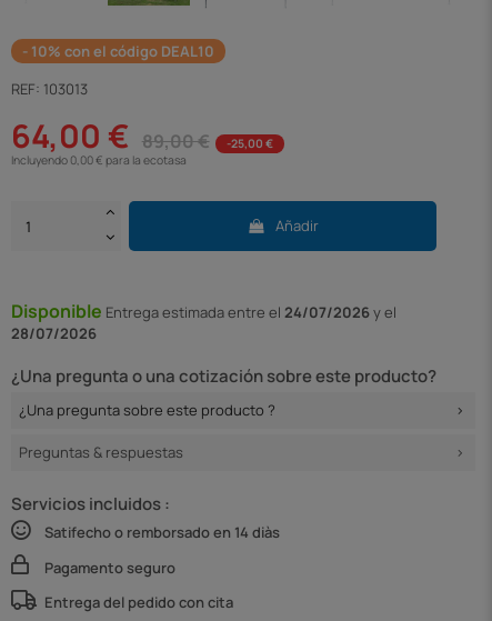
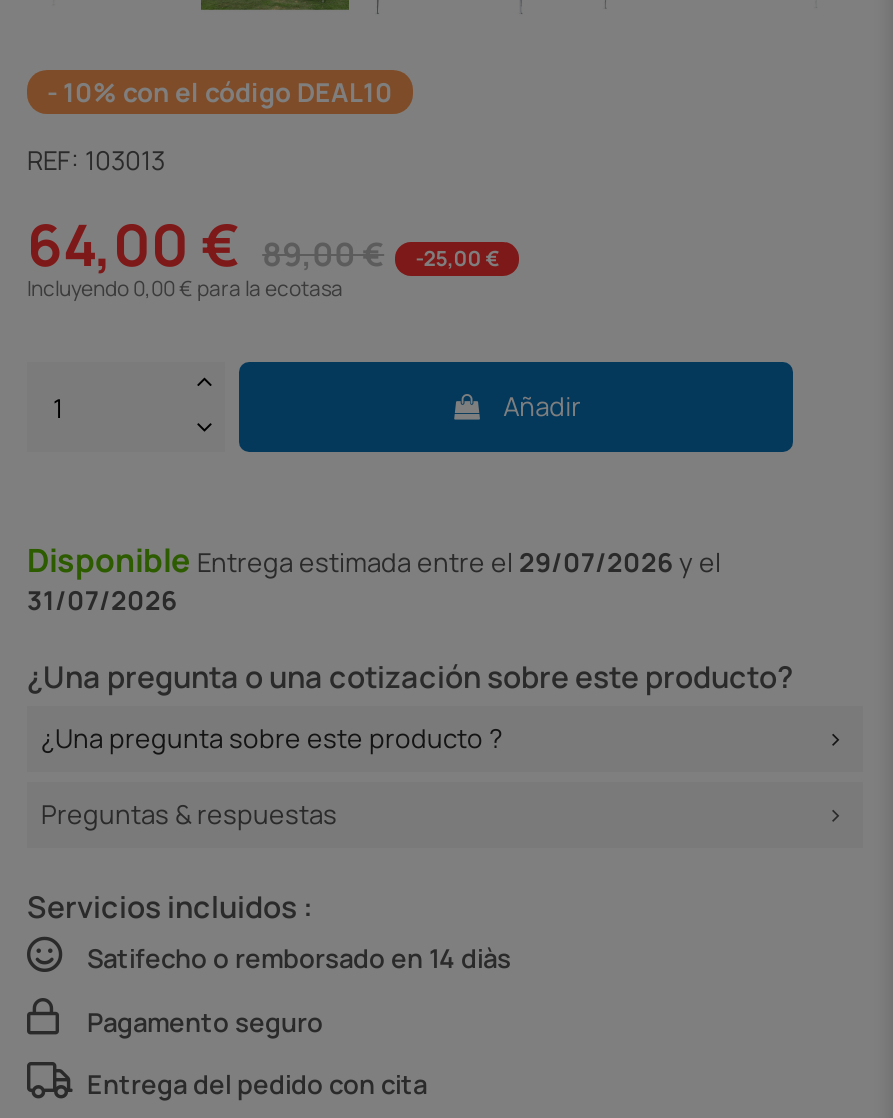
[11,299,396,323] Disponible Entrega estimada entre el 24/07/2026y el -> [27,537,721,581] Disponible Entrega estimada entre el 29/07/2026y el
[11,323,97,343] 28/07/2026 -> [27,581,177,617] 31/07/2026

